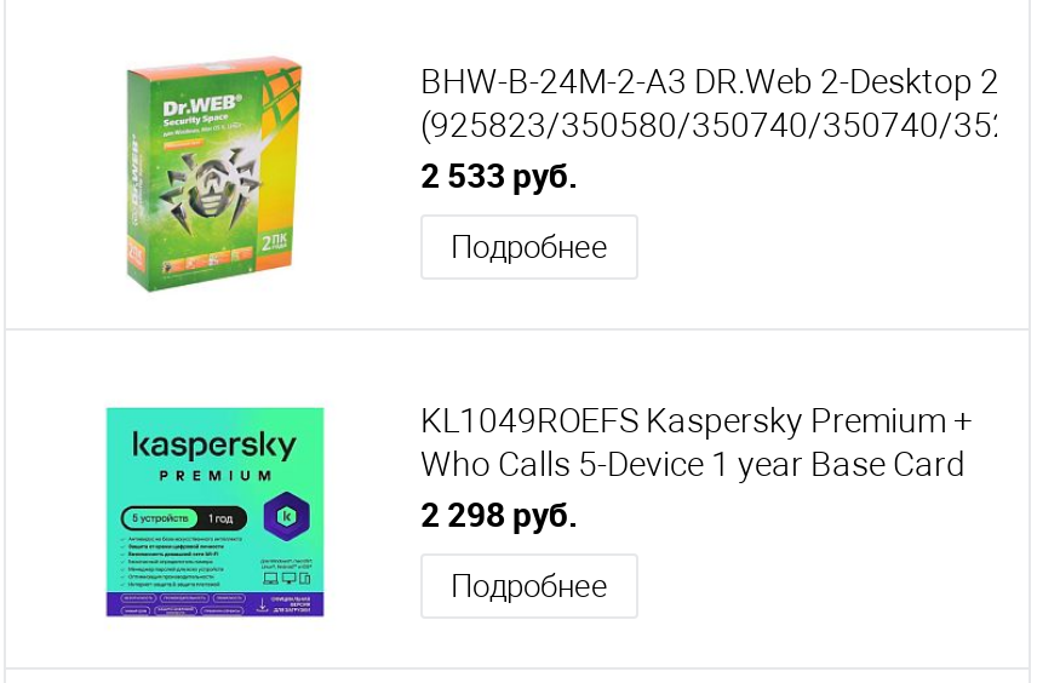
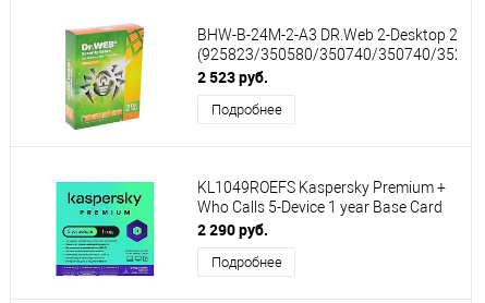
[420,151,578,197] 2 533 руб. -> [197,66,268,87] 2 523 руб.
[420,490,578,536] 2 298 руб. -> [197,219,268,240] 2 290 руб.

